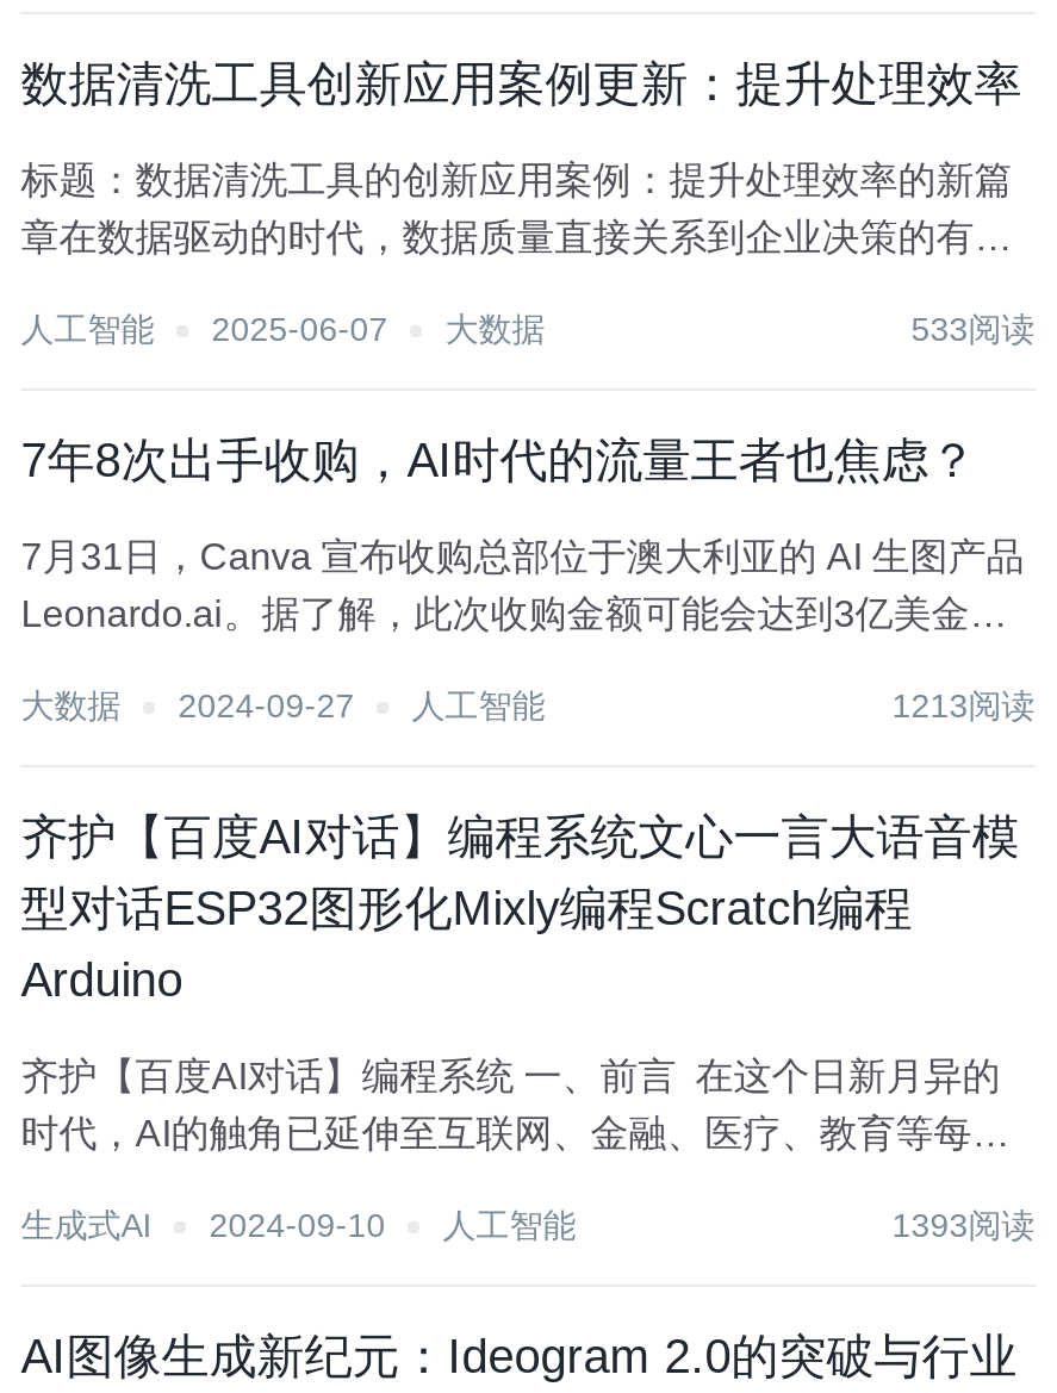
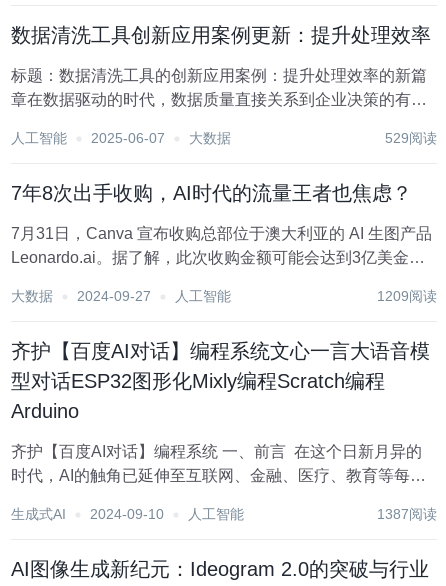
[911,310,1035,348] 533阅读 -> [385,130,437,146] 529阅读
[892,686,1035,725] 1213阅读 -> [377,288,437,304] 1209阅读
[892,1206,1035,1244] 1393阅读 -> [377,506,437,522] 1387阅读

